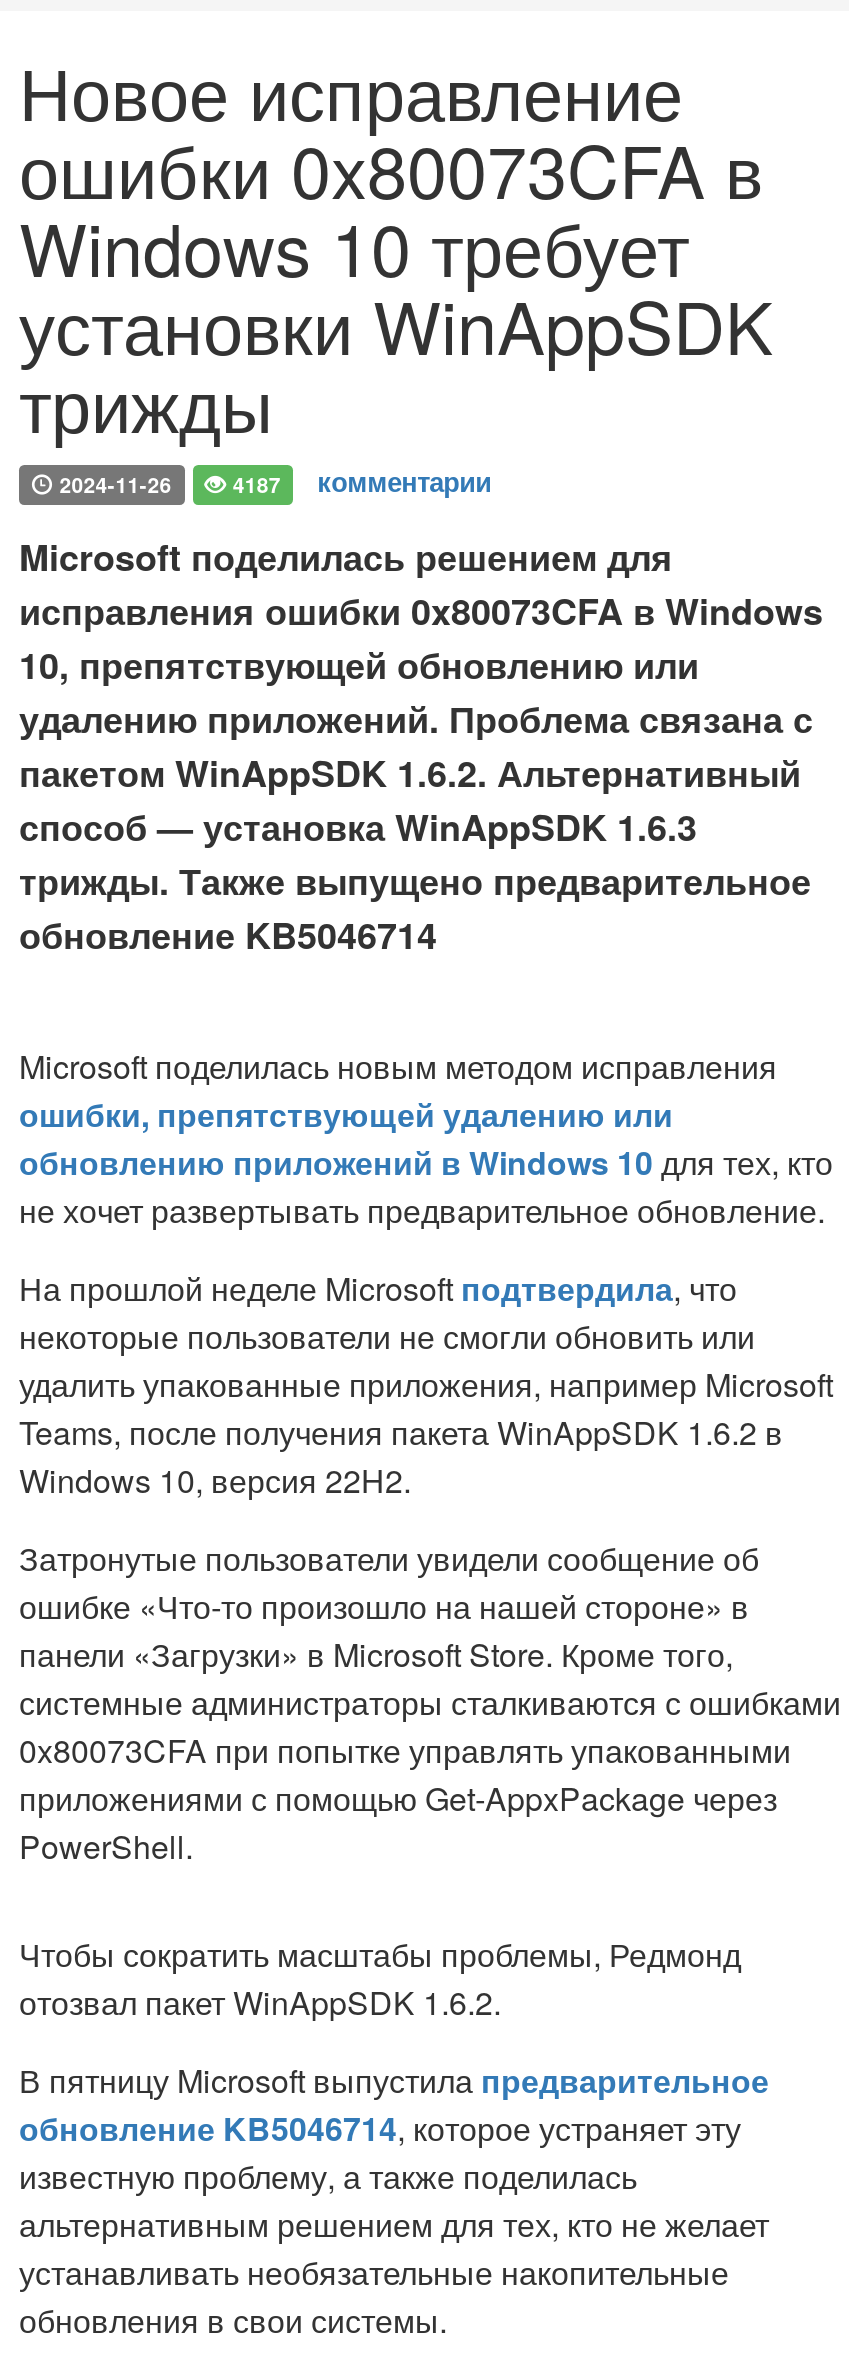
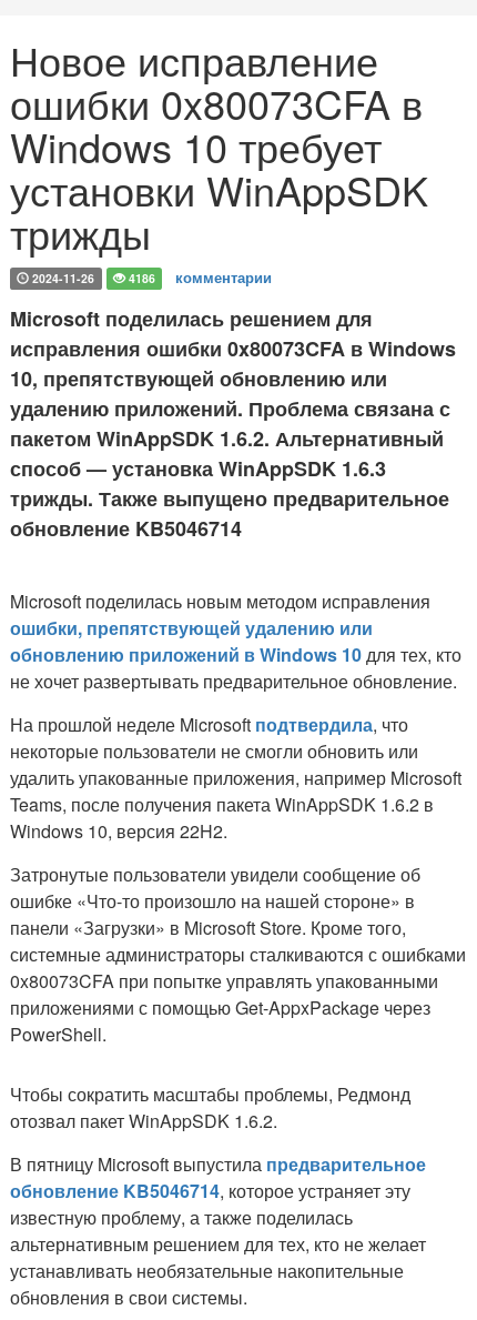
[60,463,491,501] 2024-11-26 4187 комментарии -> [33,266,272,288] 2024-11-26 4186 комментарии

